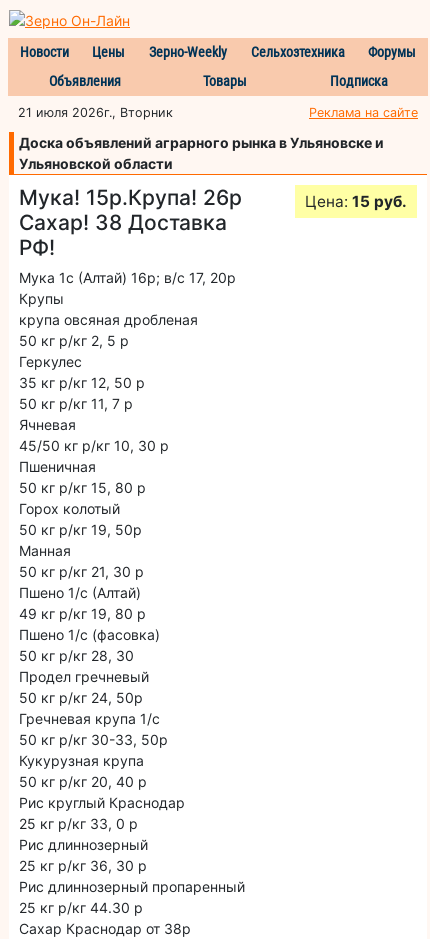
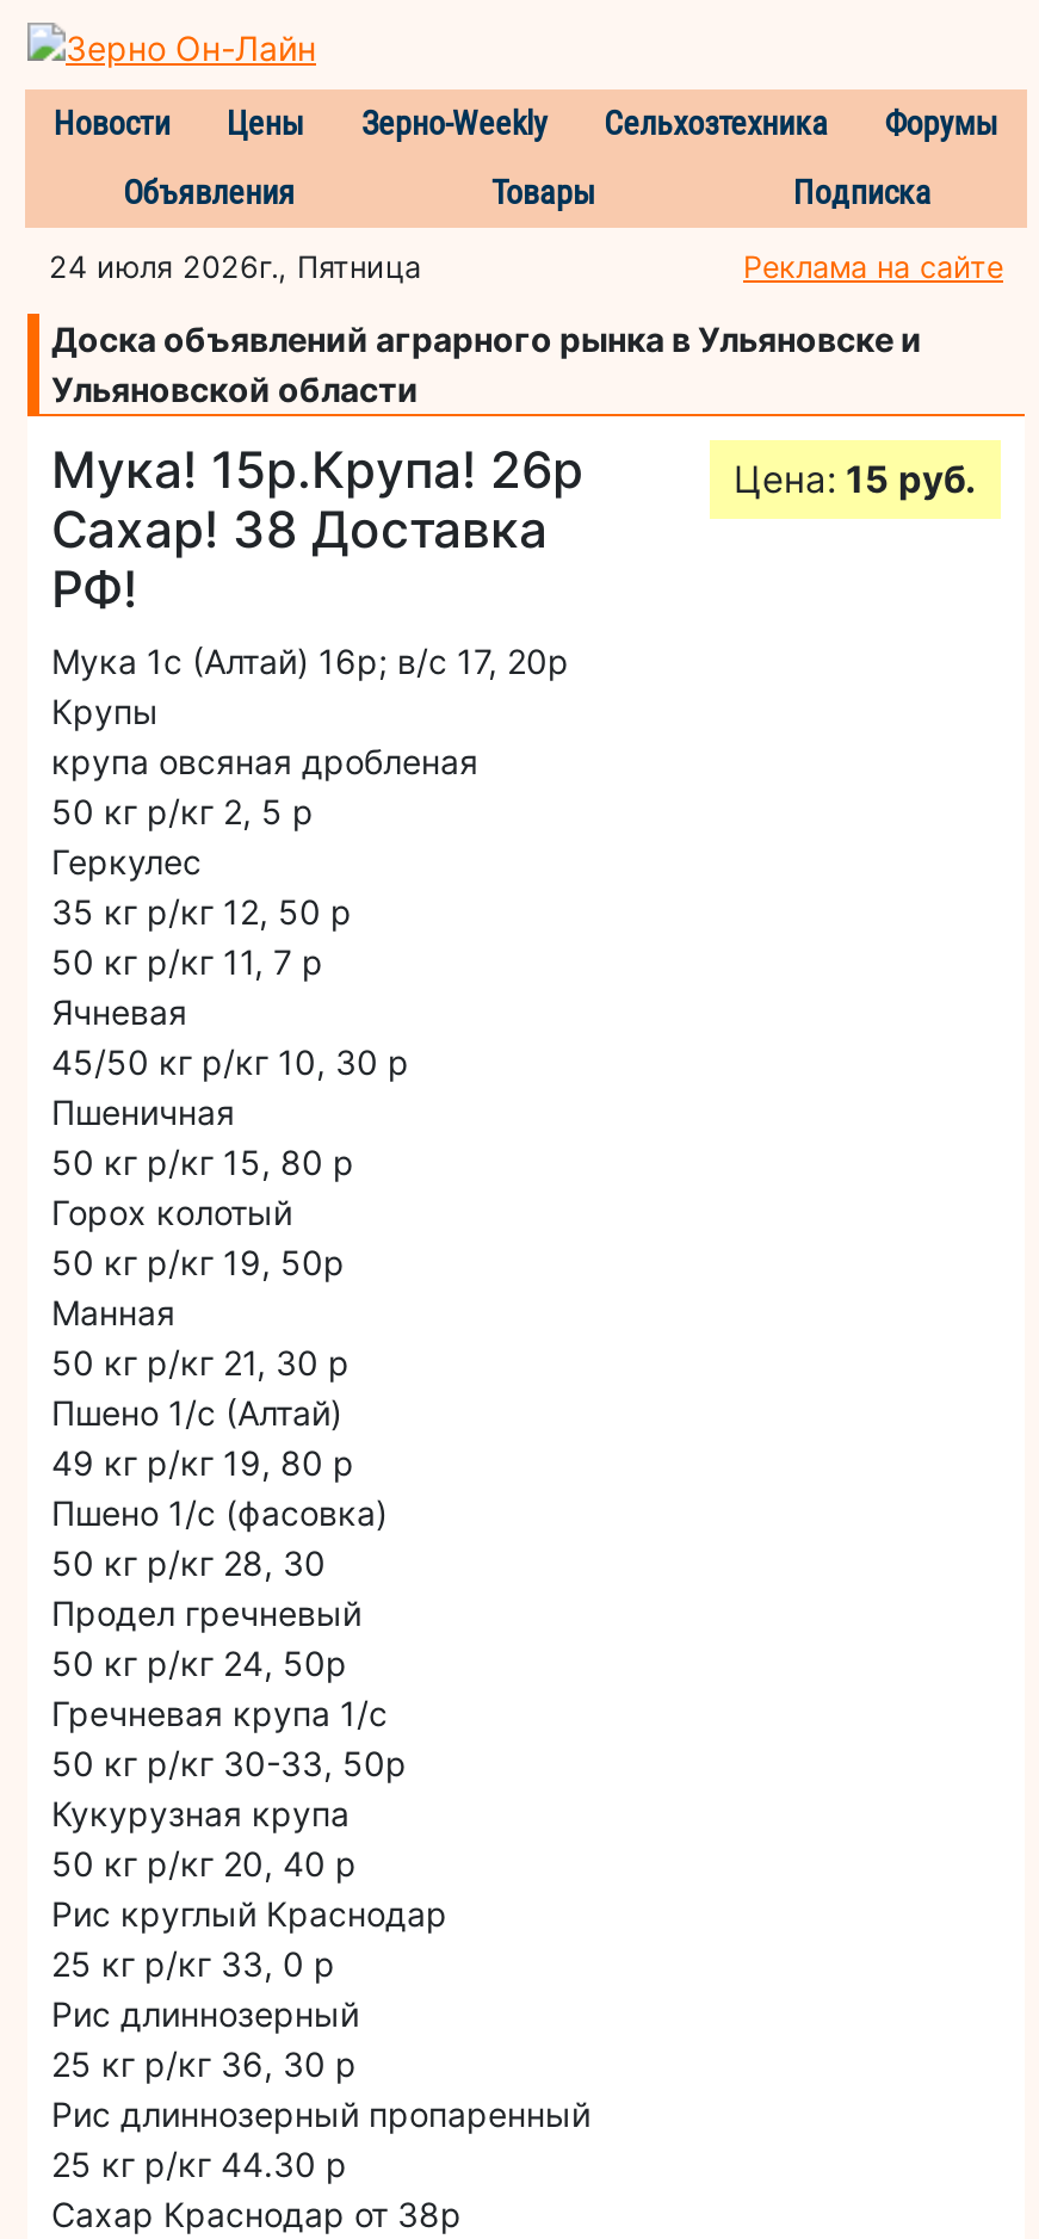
[18,105,173,120] 21 июля 2026г., Вторник -> [49,249,421,284] 24 июля 2026г., Пятница

